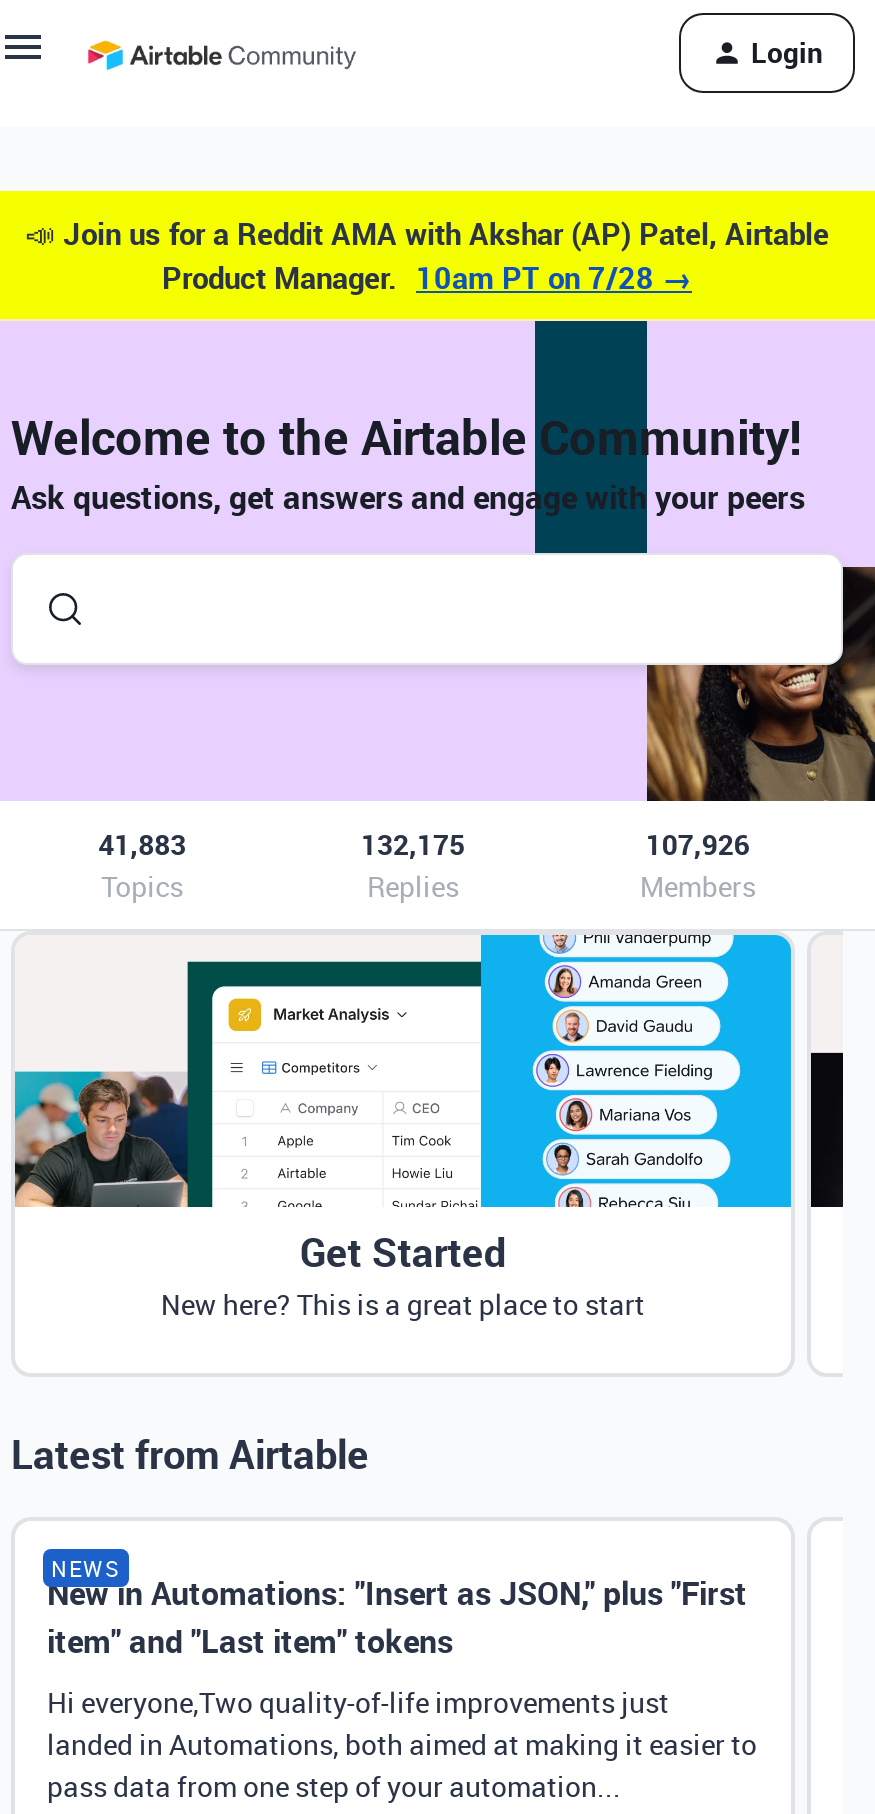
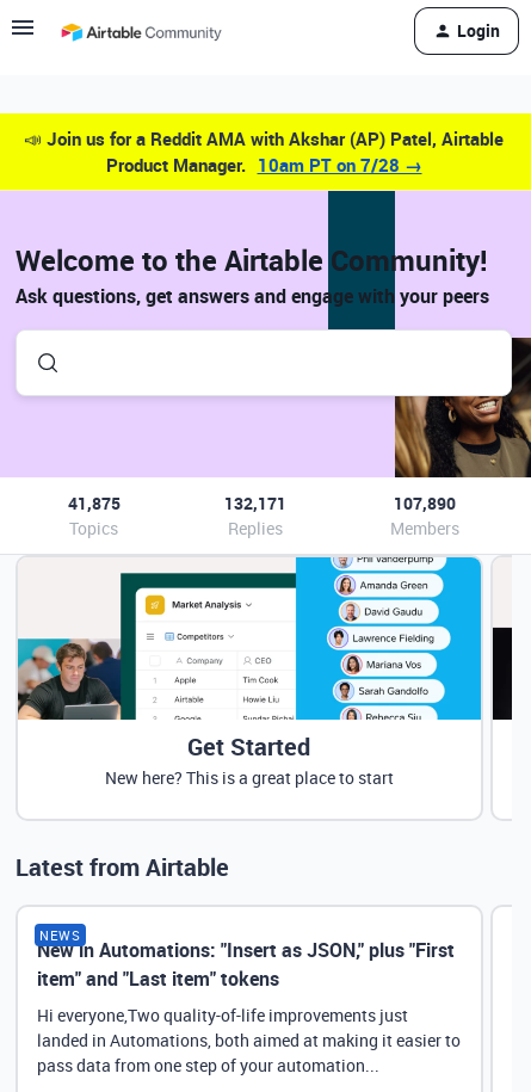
[98,825,186,863] 41,883 -> [68,492,120,514] 41,875
[361,825,465,863] 132,175 -> [224,492,286,514] 132,171
[646,825,750,863] 107,926 -> [394,492,456,514] 107,890

